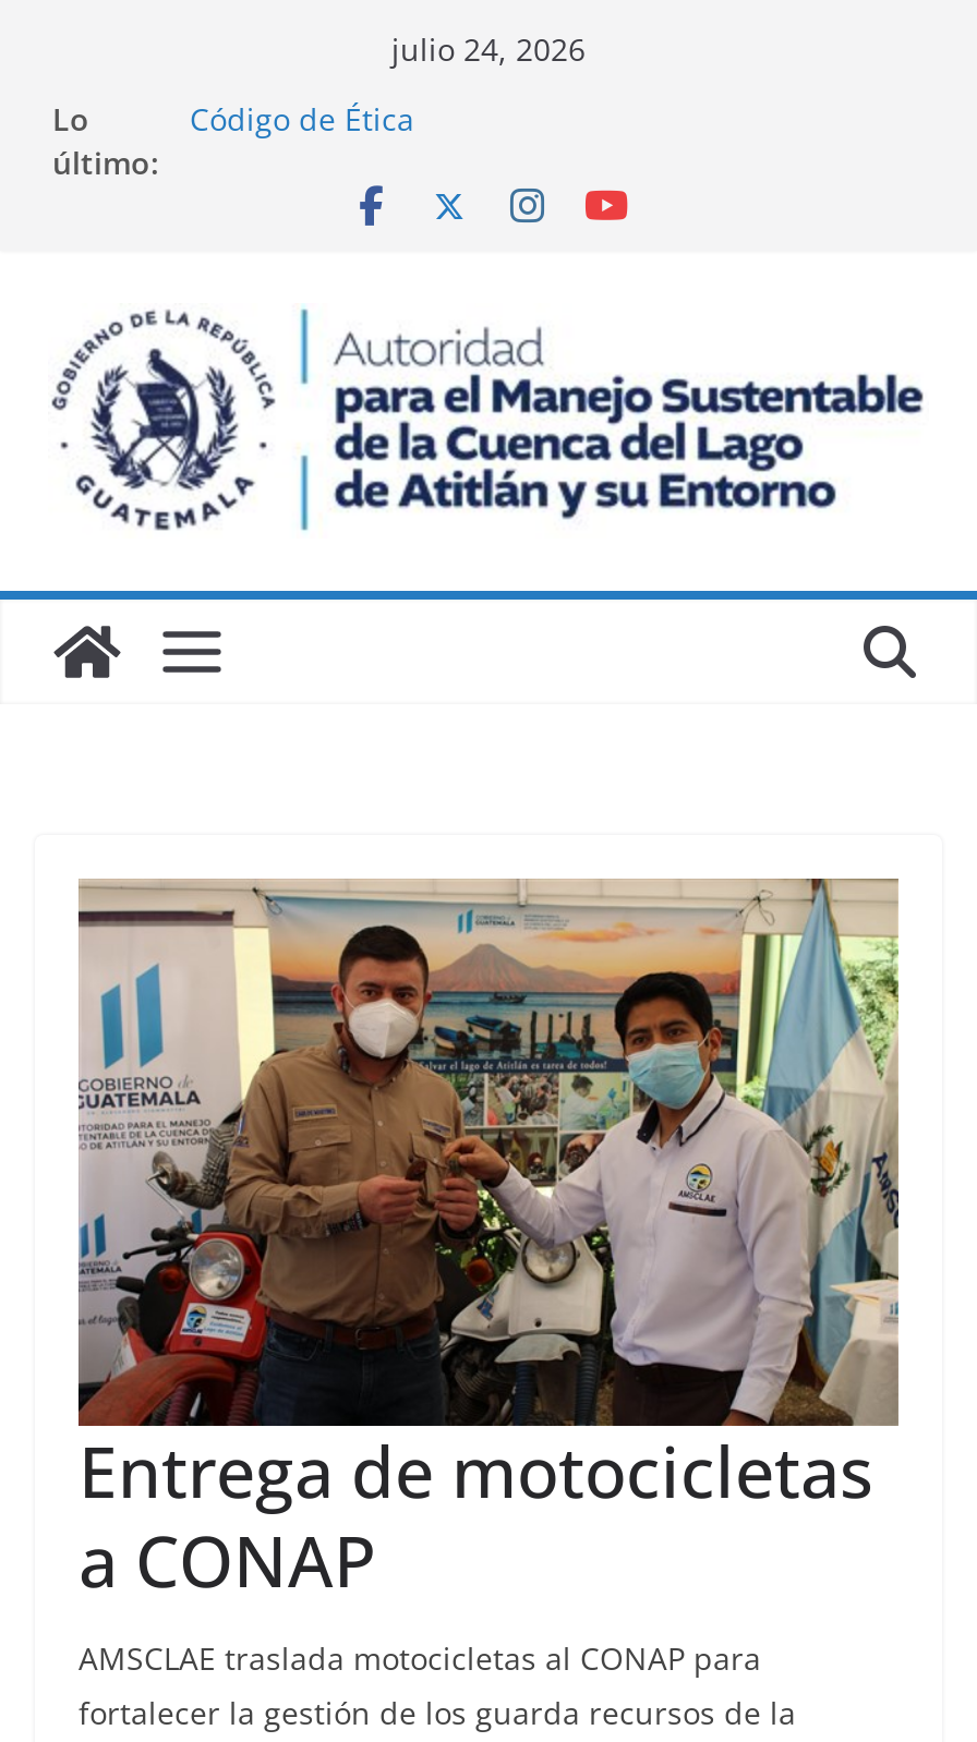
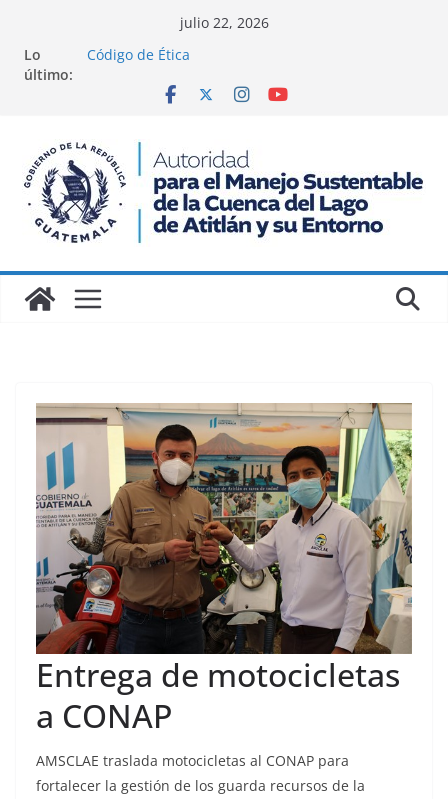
[391,28,586,70] julio 24, 2026 -> [179,13,268,32] julio 22, 2026

